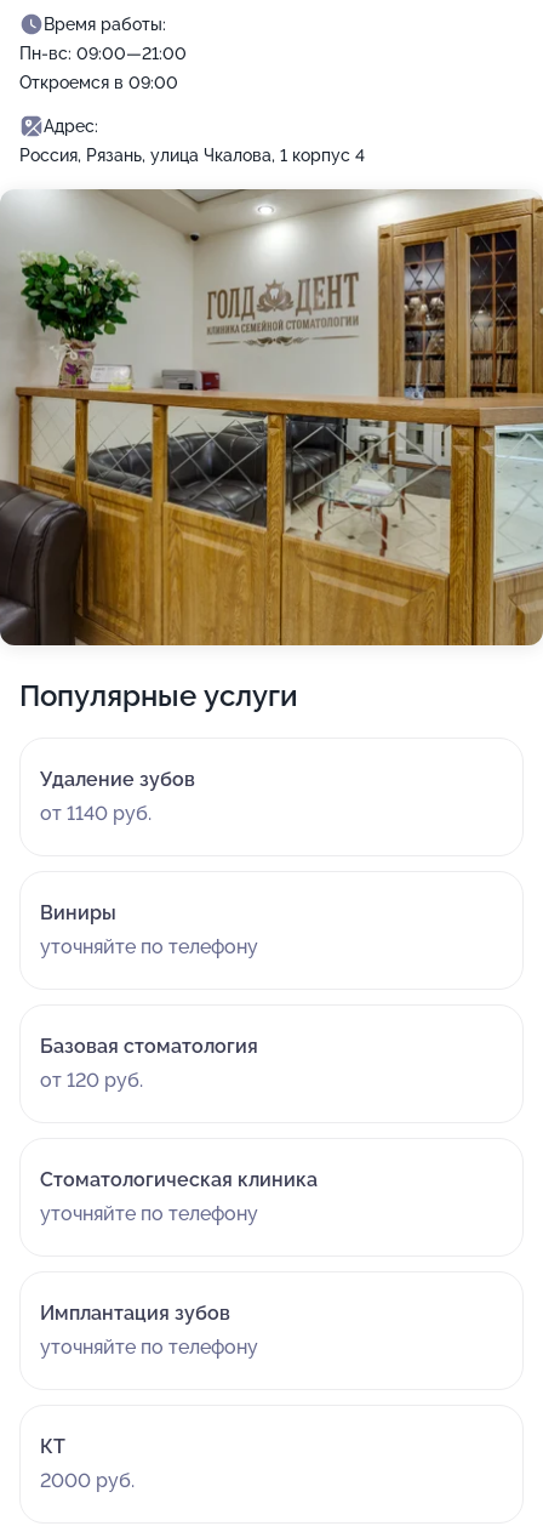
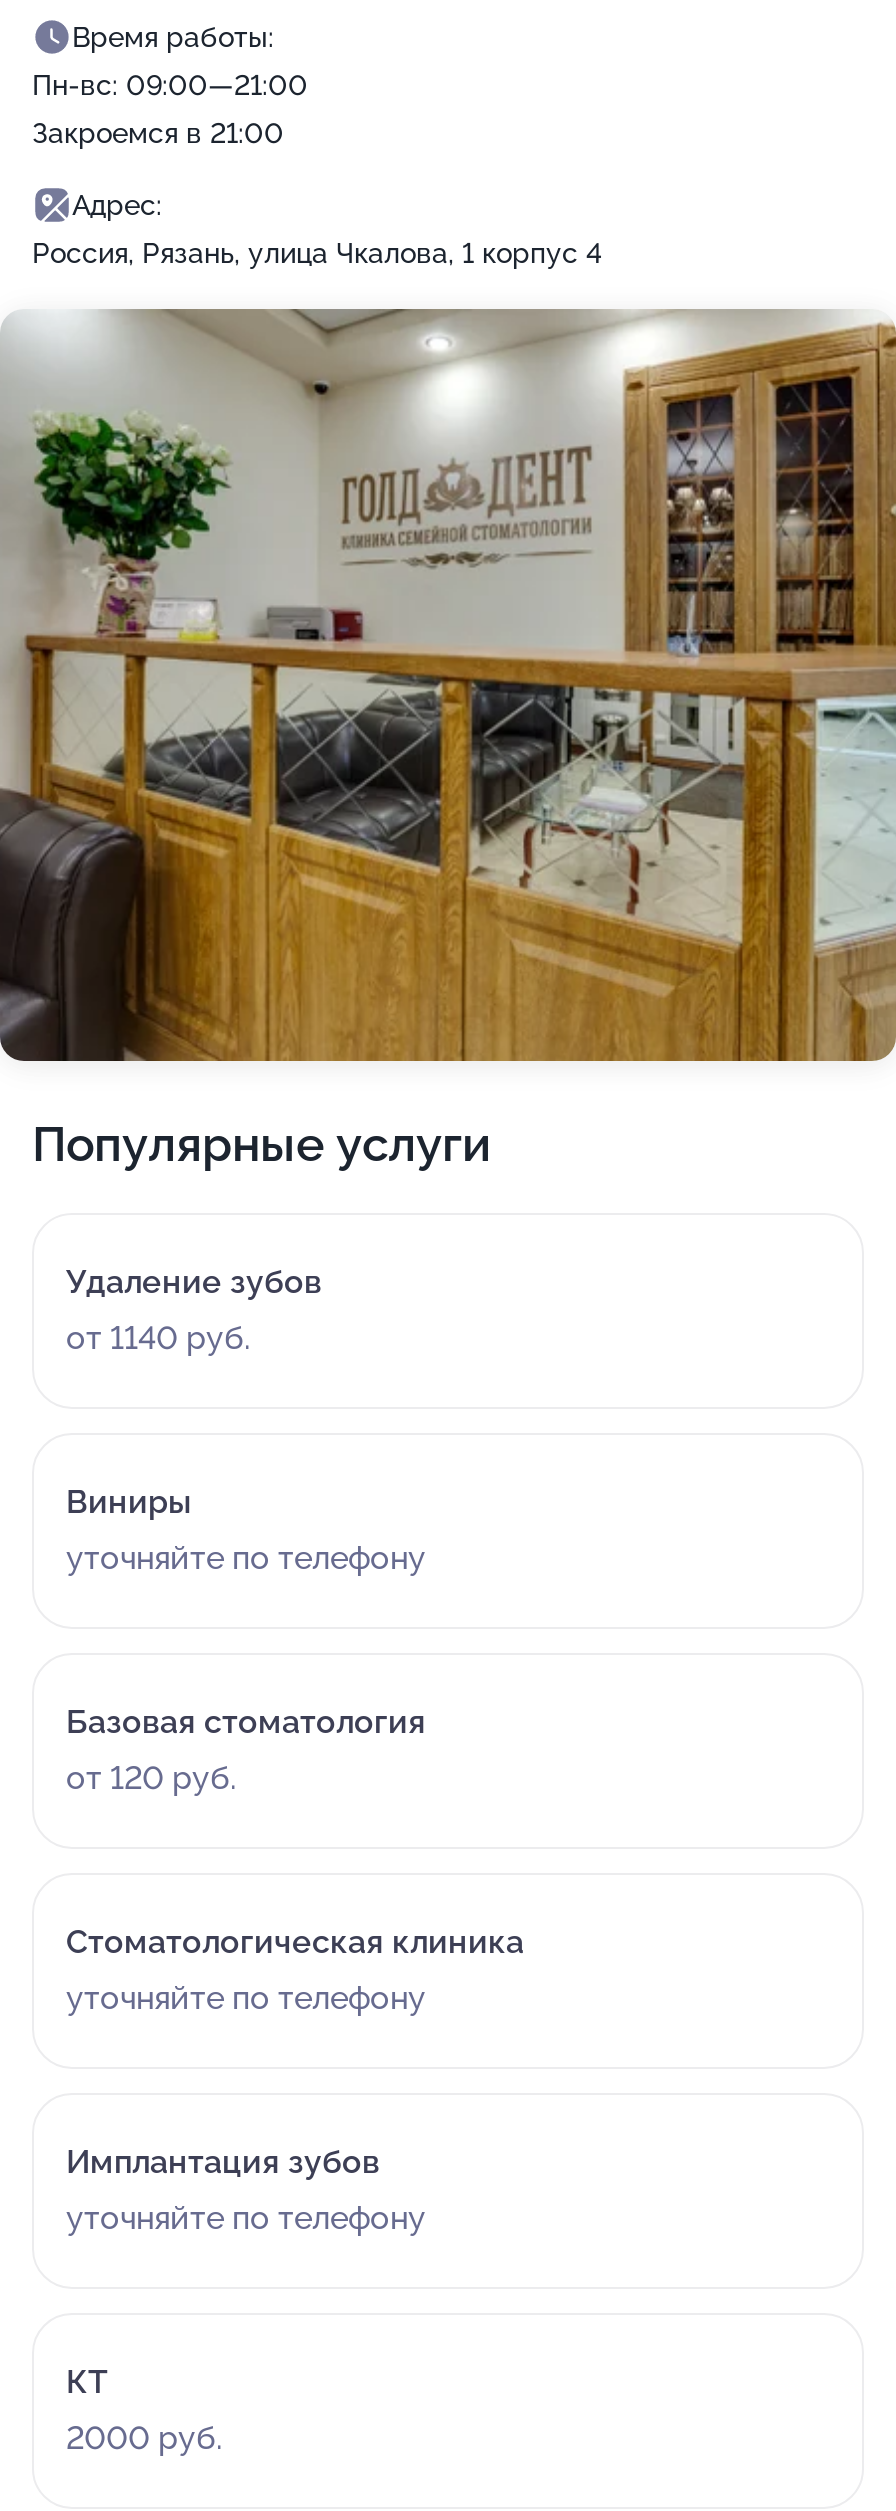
[19,73,178,92] Откроемся в 09:00 -> [32,117,284,149] Закроемся в 21:00

